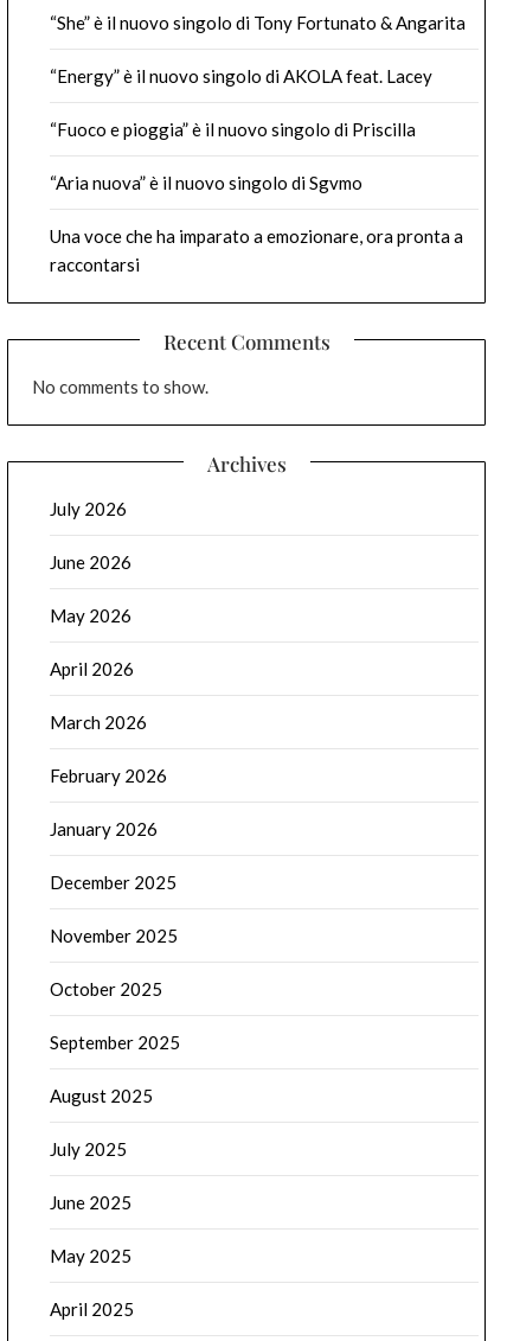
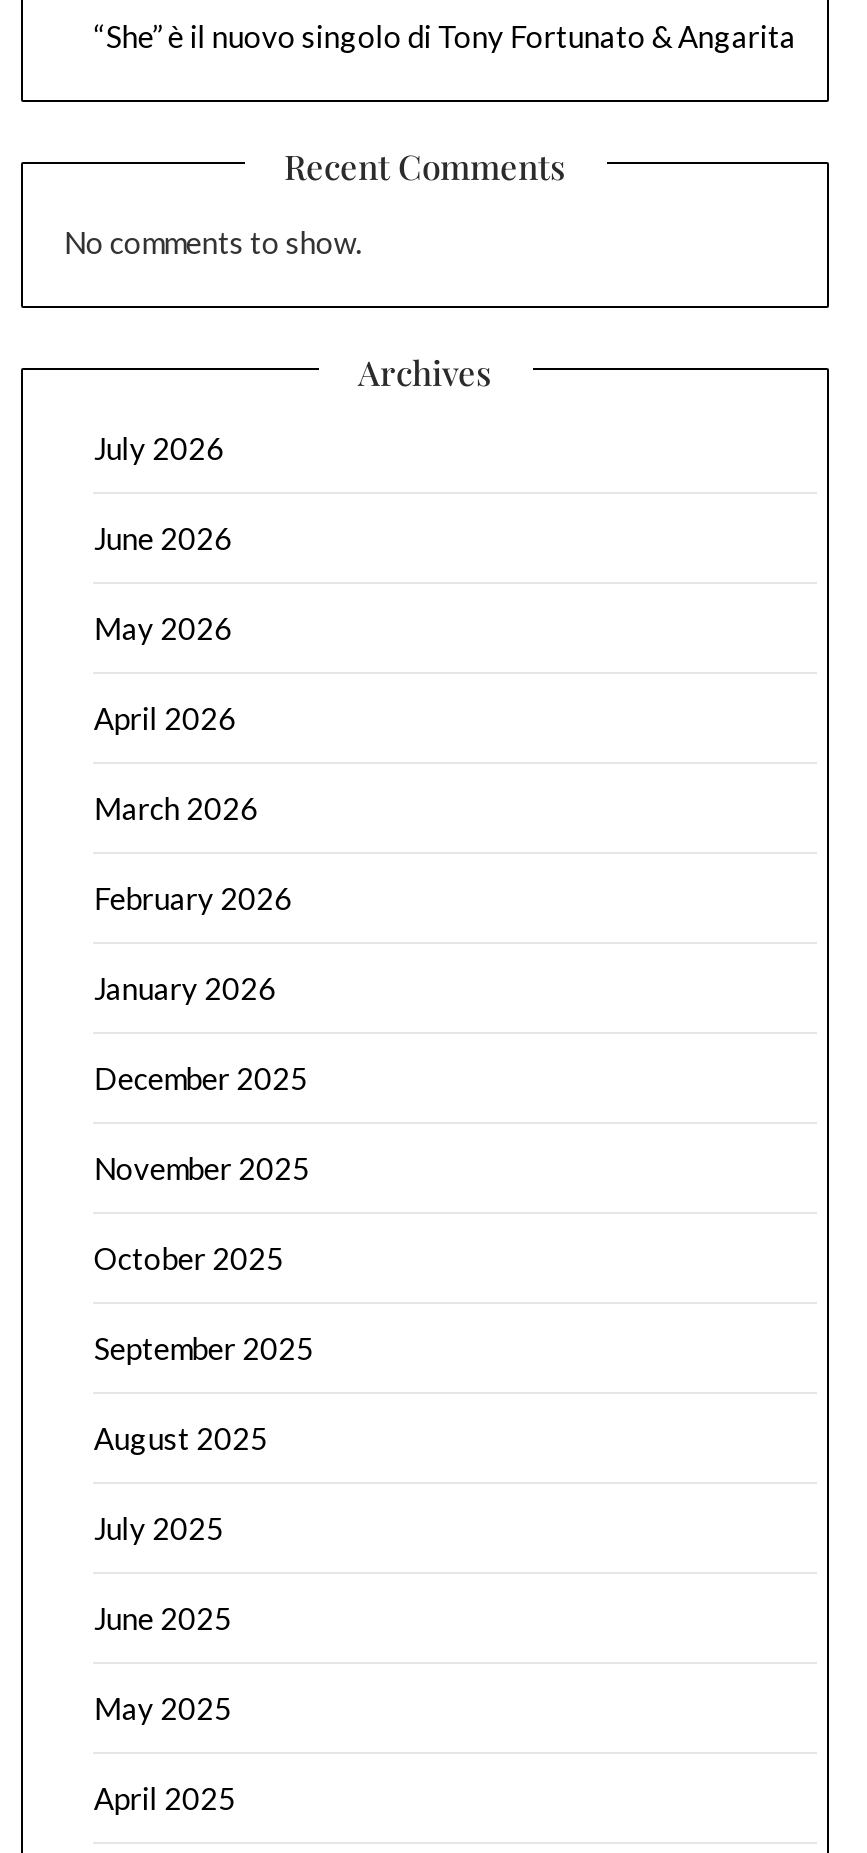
[50,65,464,274] “Energy” è il nuovo singolo di AKOLA feat. Lacey | “Fuoco e pioggia” è il nuovo singolo di Priscilla | “Aria nuova” è il nuovo singolo di Sgvmo | Una voce che ha imparato a emozionare, ora pronta a | raccontarsi -> none

